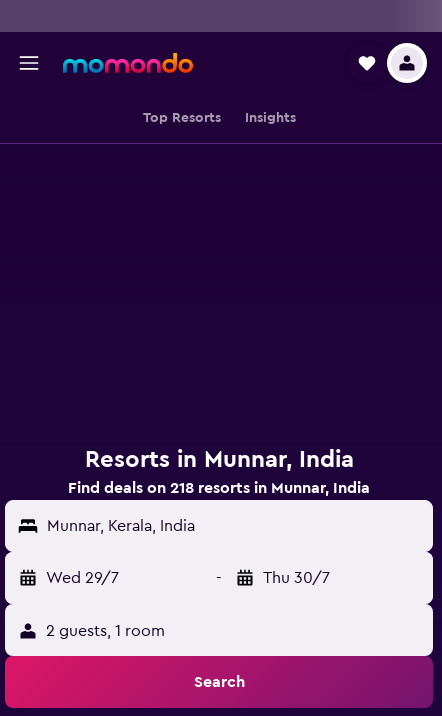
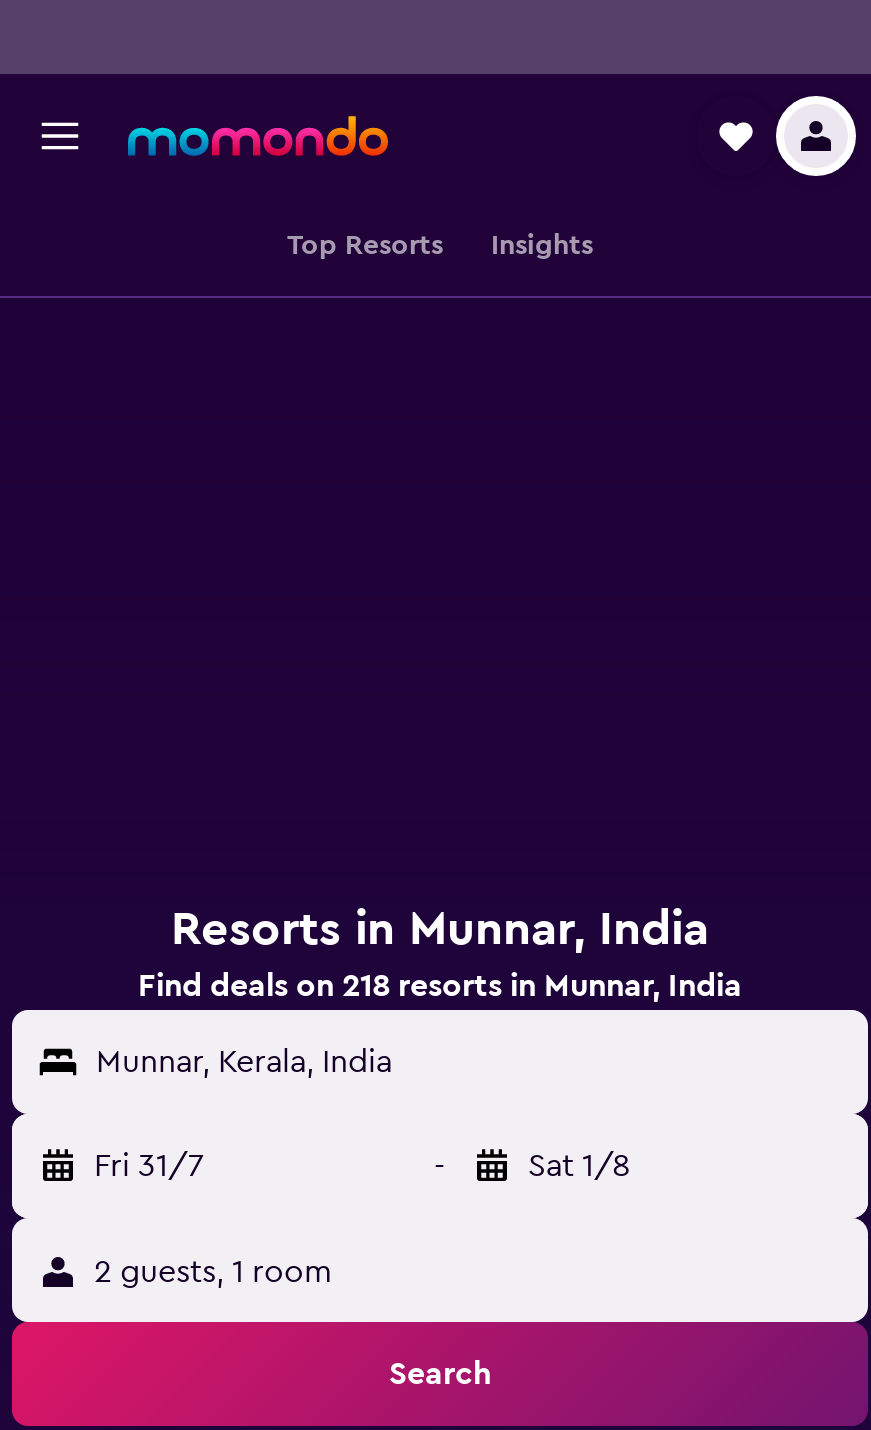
[46,570,119,586] Wed 29/7 -> [94,1150,204,1182] Fri 31/7
[263,570,330,586] Thu 30/7 -> [528,1150,630,1182] Sat 1/8

